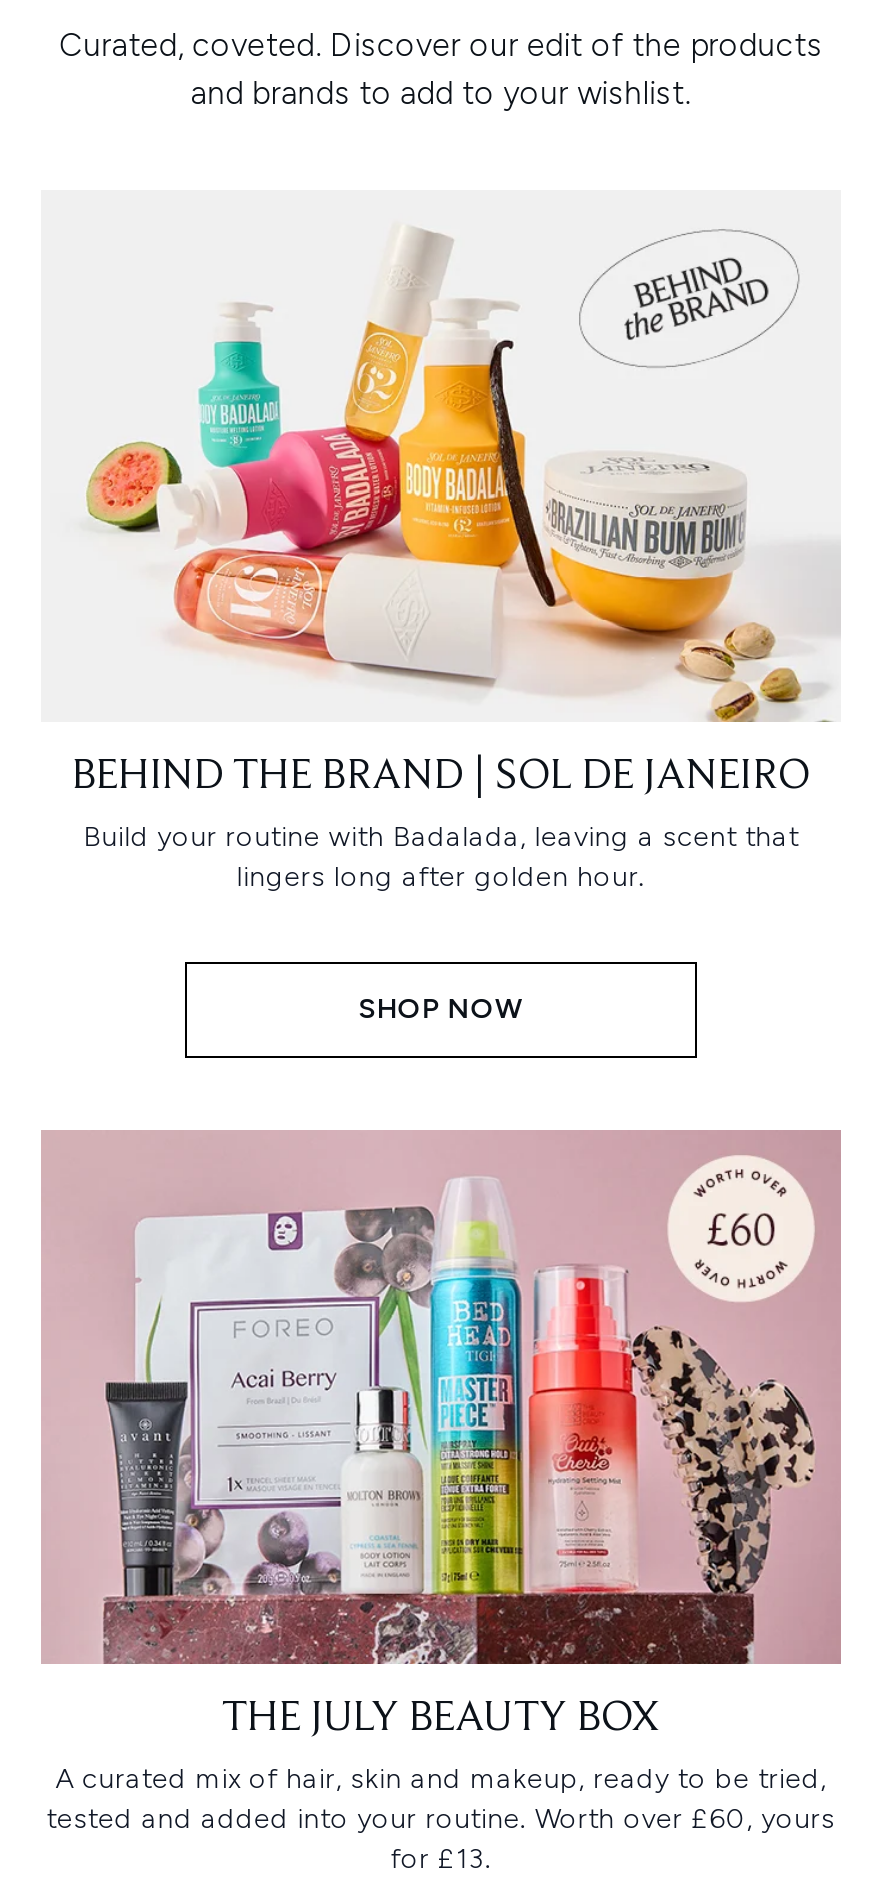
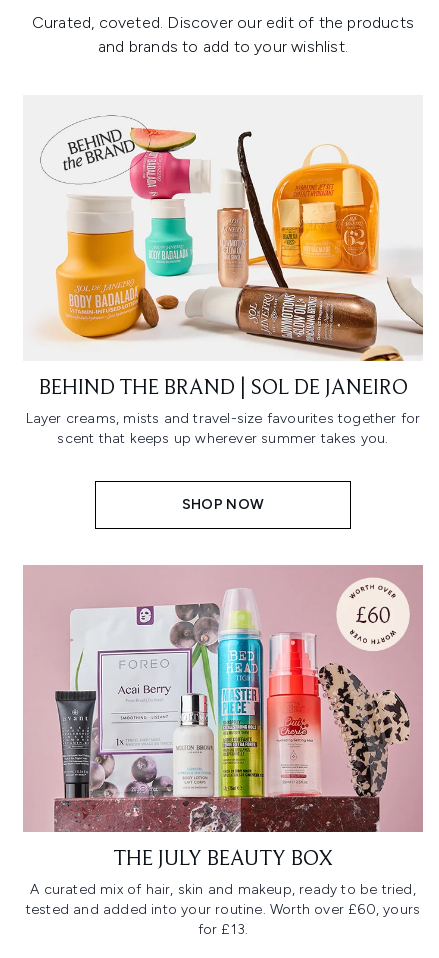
[85,228,841,724] [image] -> [40,115,424,362] [image]
[83,820,799,894] Build your routine with Badalada, leaving a scent that | lingers long after golden hour. -> [26,410,420,447] Layer creams, mists and travel-size favourites together for | scent that keeps up wherever summer takes you.

